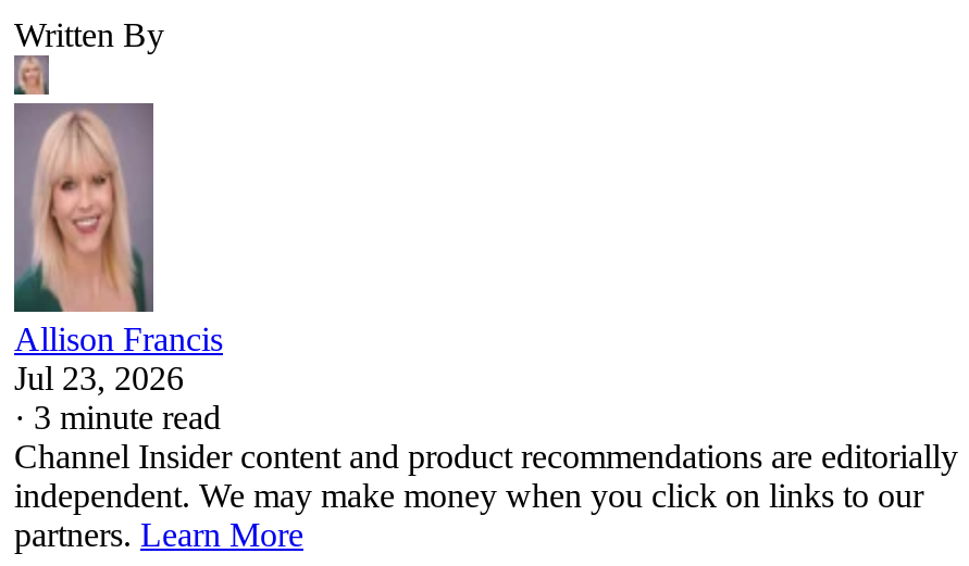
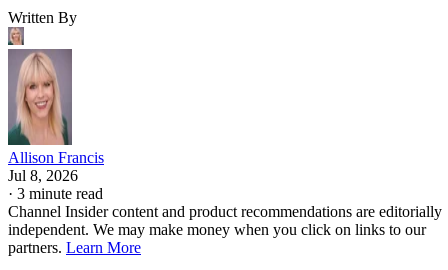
[14,359,184,396] Jul 23, 2026 -> [8,167,78,184] Jul 8, 2026

